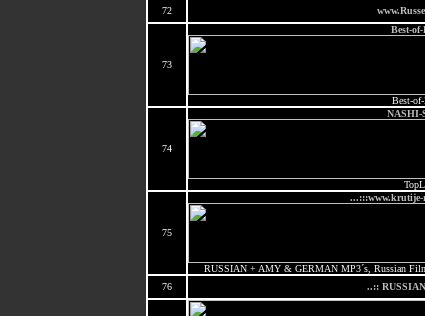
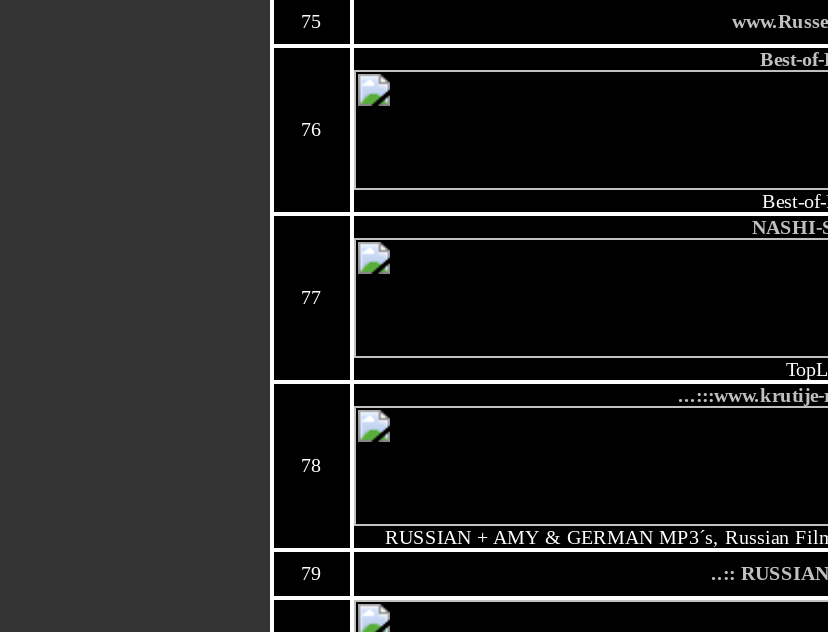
[161,5,171,16] 72 -> [301,10,321,32] 75
[161,59,171,70] 73 -> [301,118,321,140] 76
[161,143,171,154] 74 -> [301,286,321,308] 77
[161,227,171,238] 75 -> [301,454,321,476] 78
[161,281,171,292] 76 -> [301,562,321,584] 79

